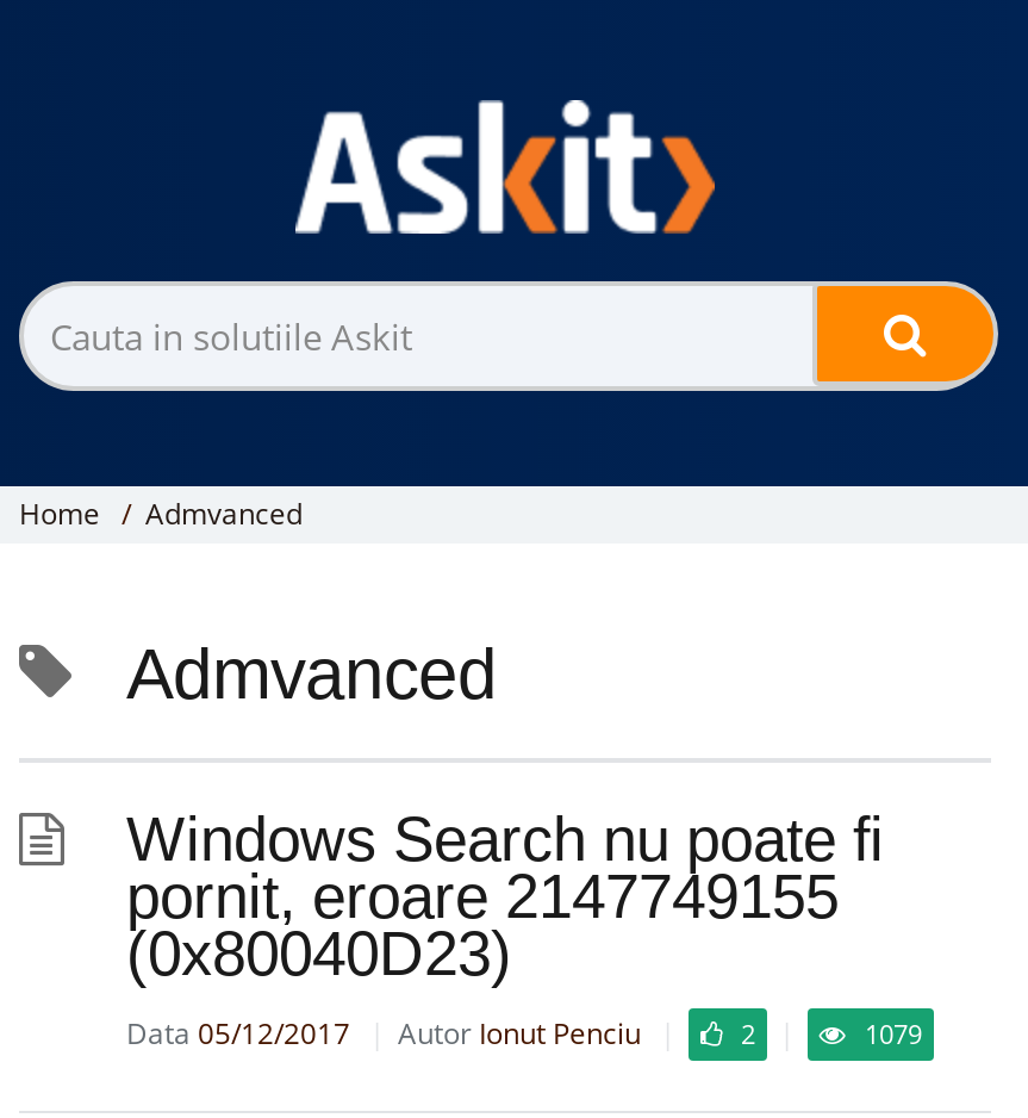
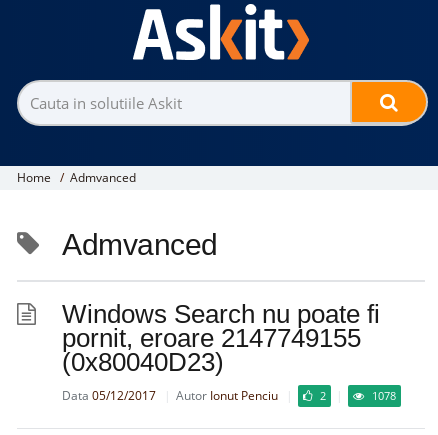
[865,1015,922,1051] 1079 -> [372,388,396,403] 1078

